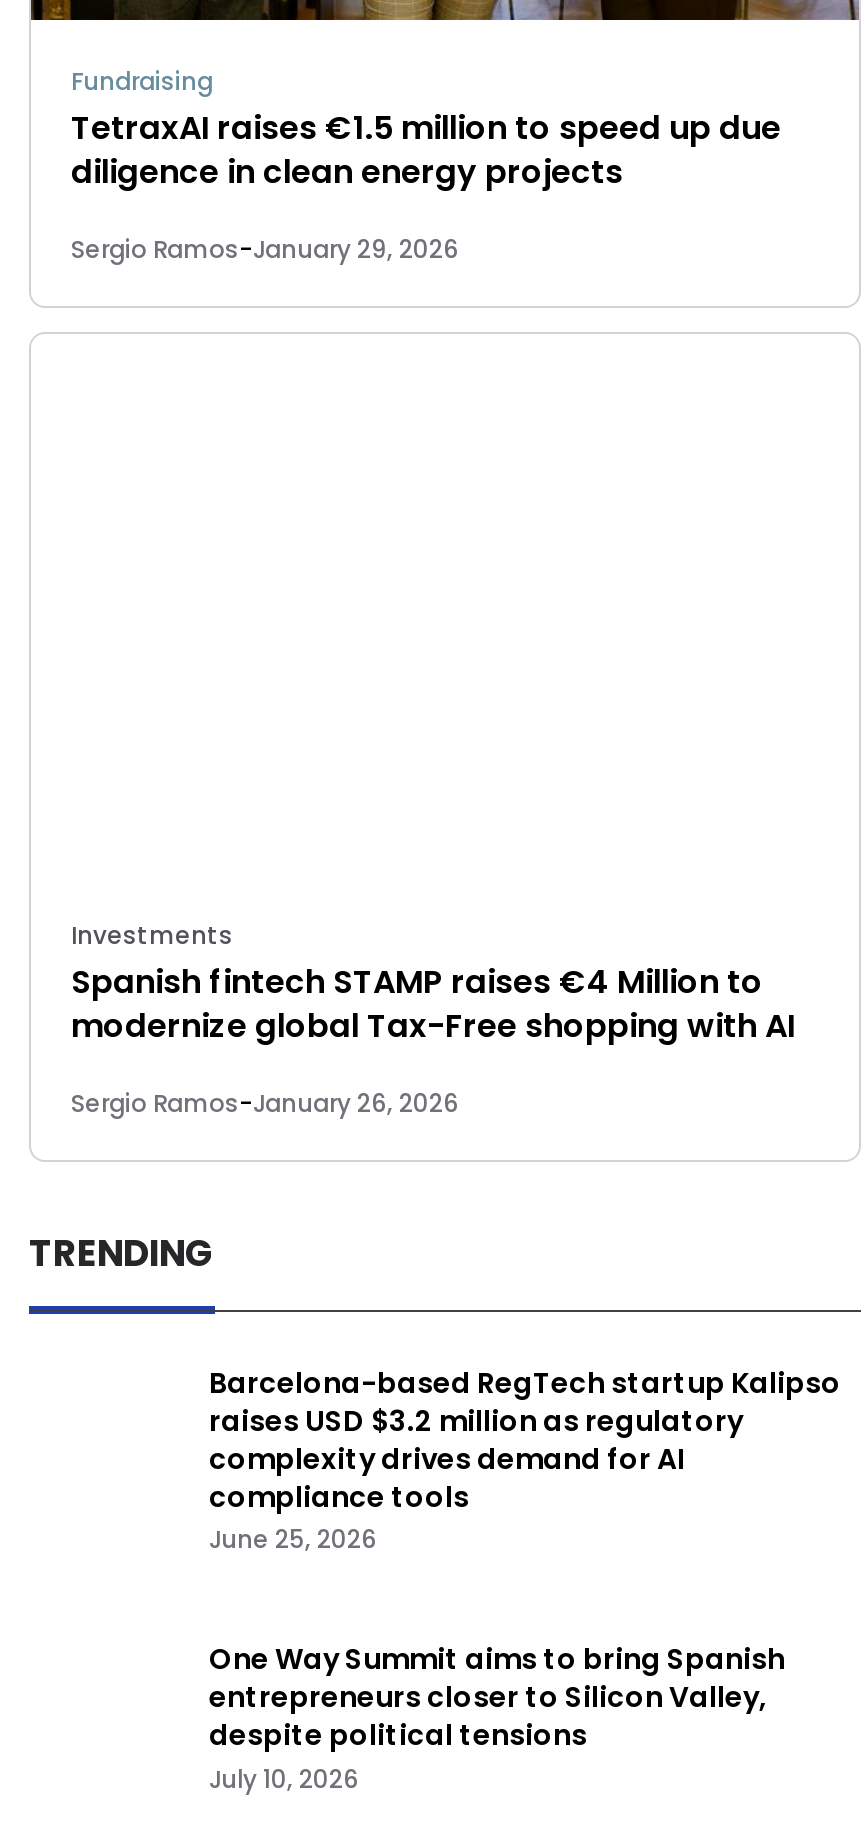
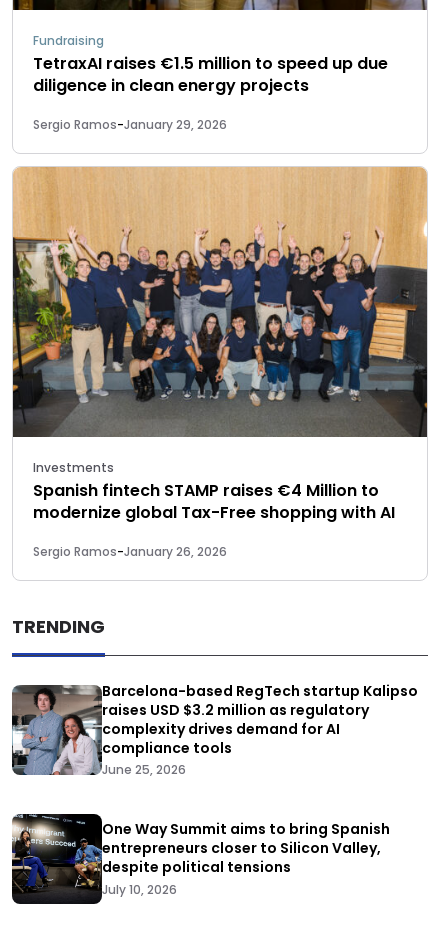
none -> [12,166,428,438] [image]
none -> [11,684,99,776] [image]
none -> [11,813,102,905] [image]

